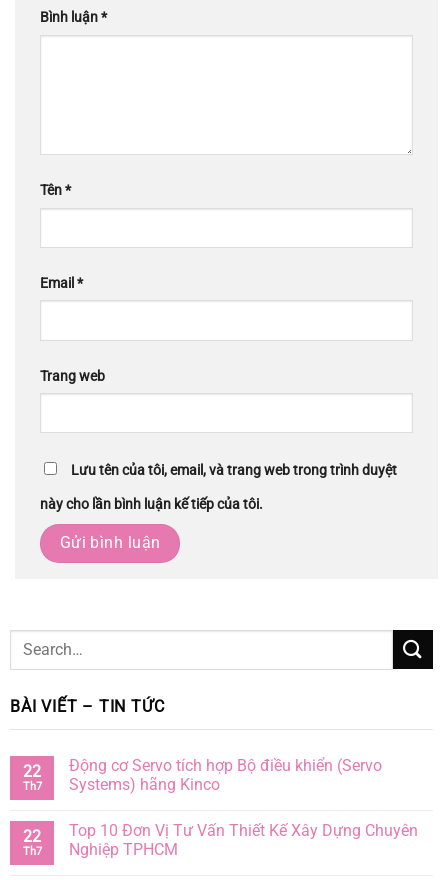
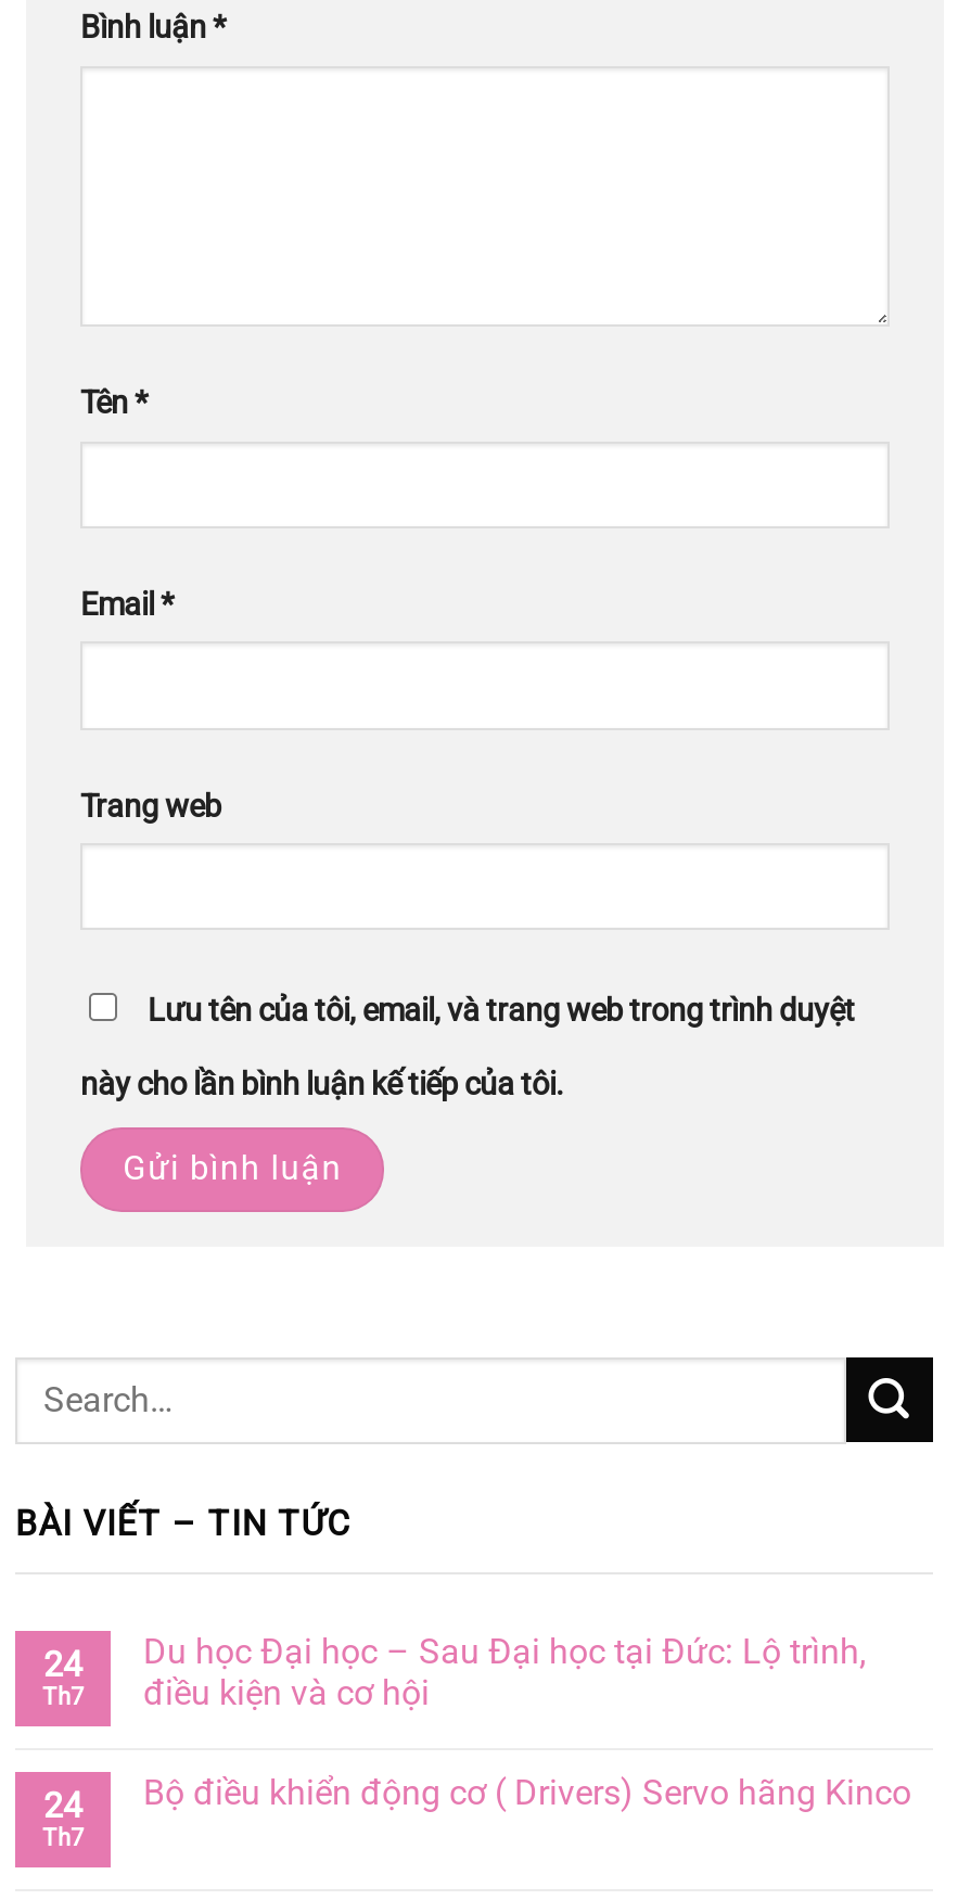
[69,756,382,794] Động cơ Servo tích hợp Bộ điều khiển (Servo | Systems) hãng Kinco -> [143,1632,866,1714] Du học Đại học – Sau Đại học tại Đức: Lộ trình, | điều kiện và cơ hội
[23,762,41,781] 22 -> [43,1645,82,1686] 24
[69,821,418,859] Top 10 Đơn Vị Tư Vấn Thiết Kế Xây Dựng Chuyên | Nghiệp TPHCM -> [143,1773,911,1814] Bộ điều khiển động cơ ( Drivers) Servo hãng Kinco
[23,827,41,846] 22 -> [43,1786,82,1827] 24

